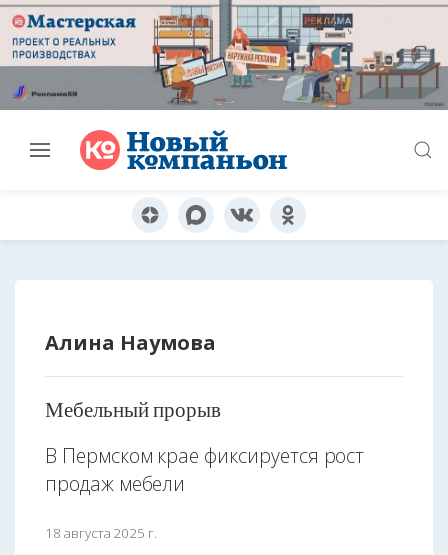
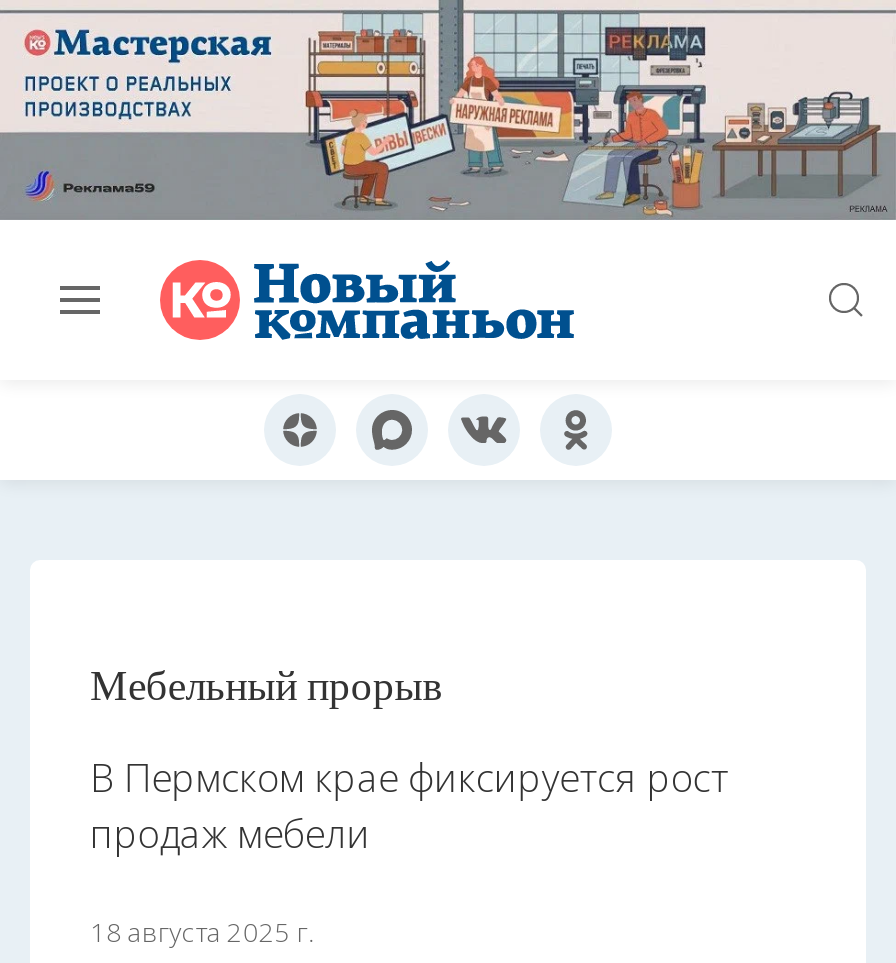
[45,329,216,356] Алина Наумова -> none

